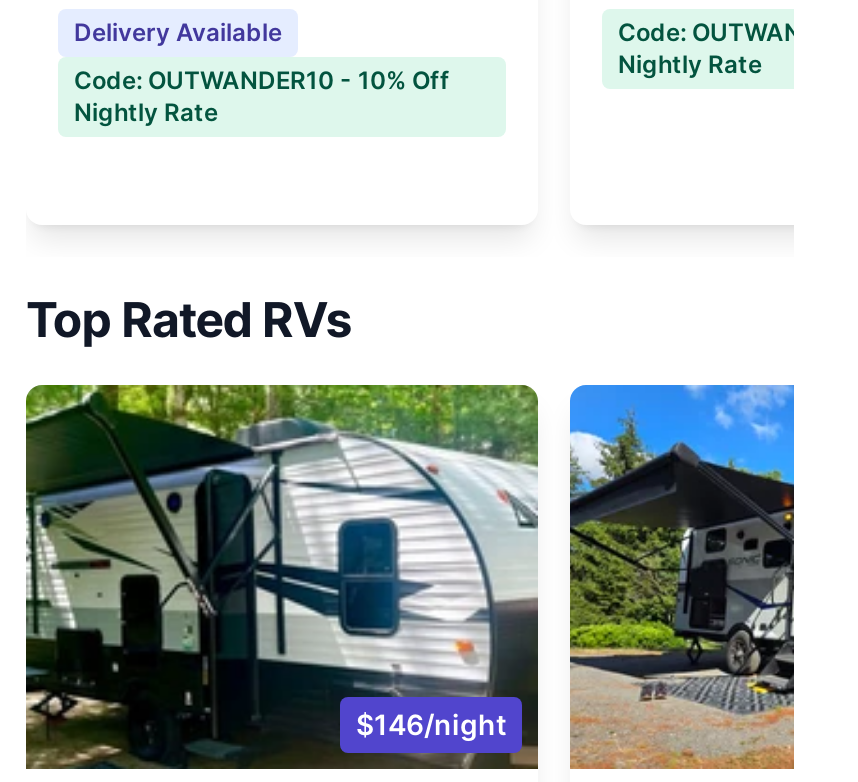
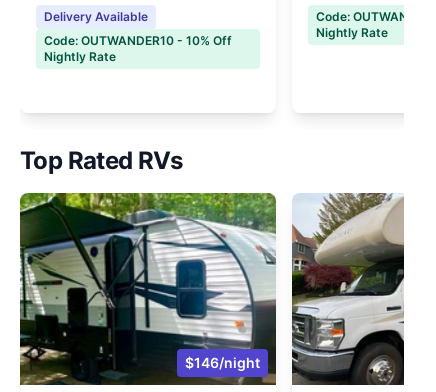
[568,383,796,771] [image] -> [291,192,405,386] [image]

